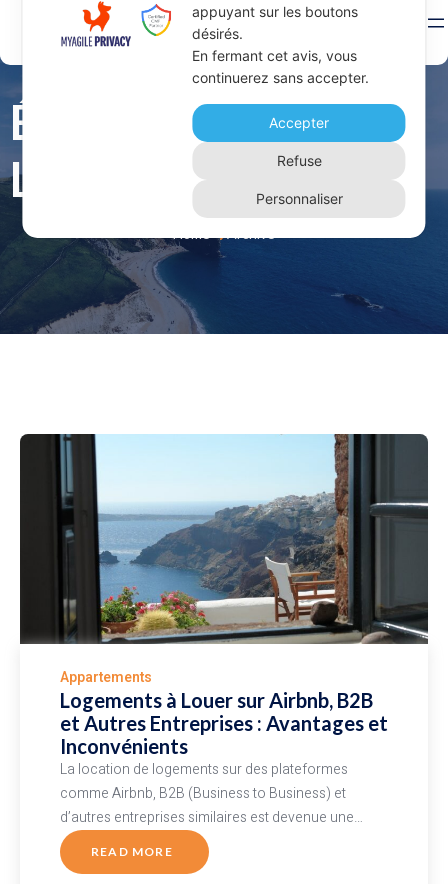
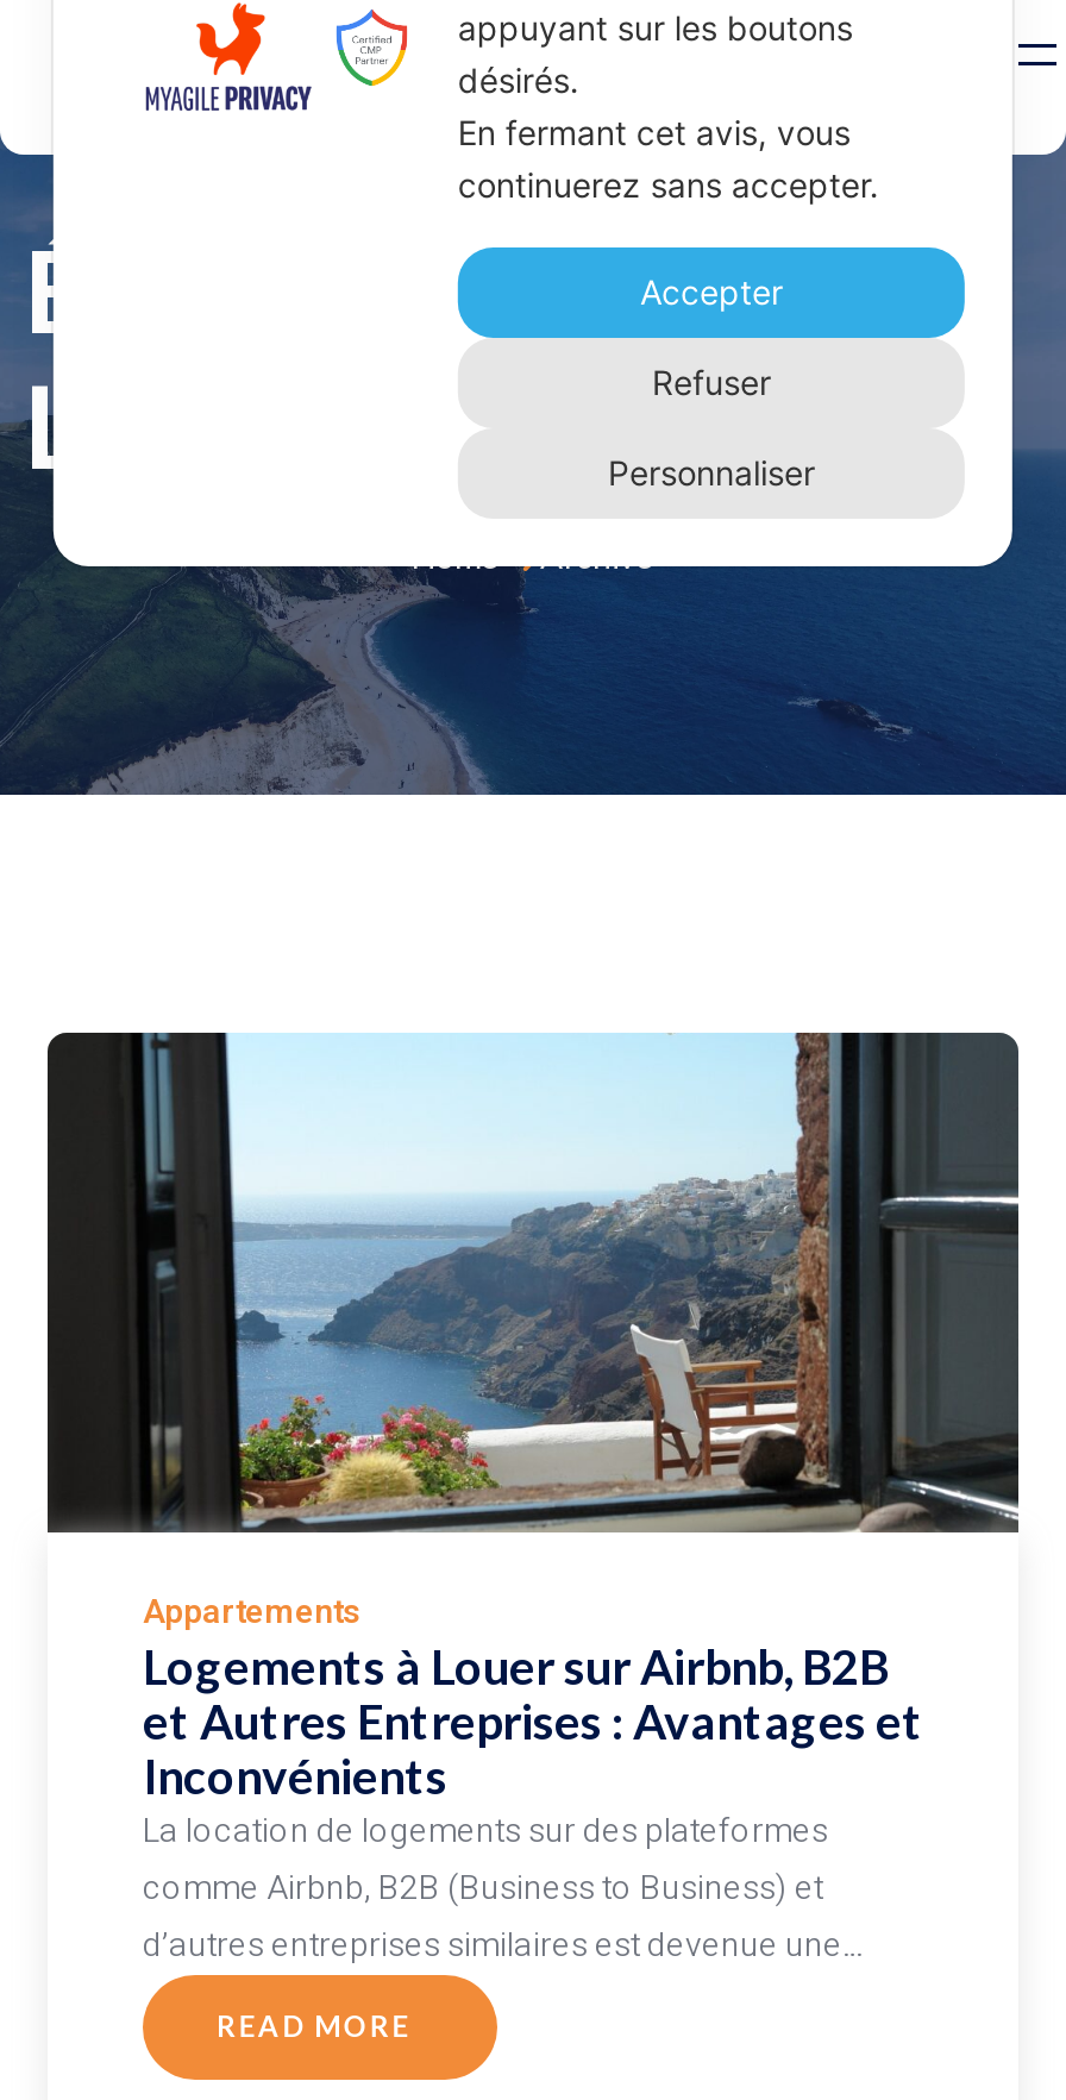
[276,152,321,169] Refuse -> [652,362,771,402] Refuser

